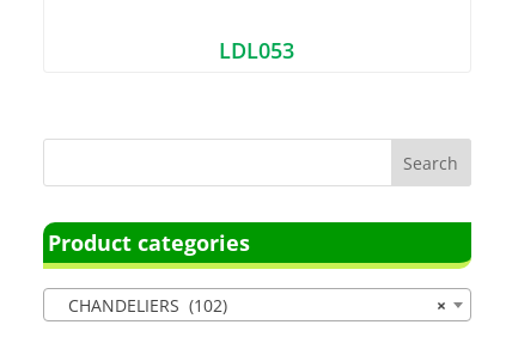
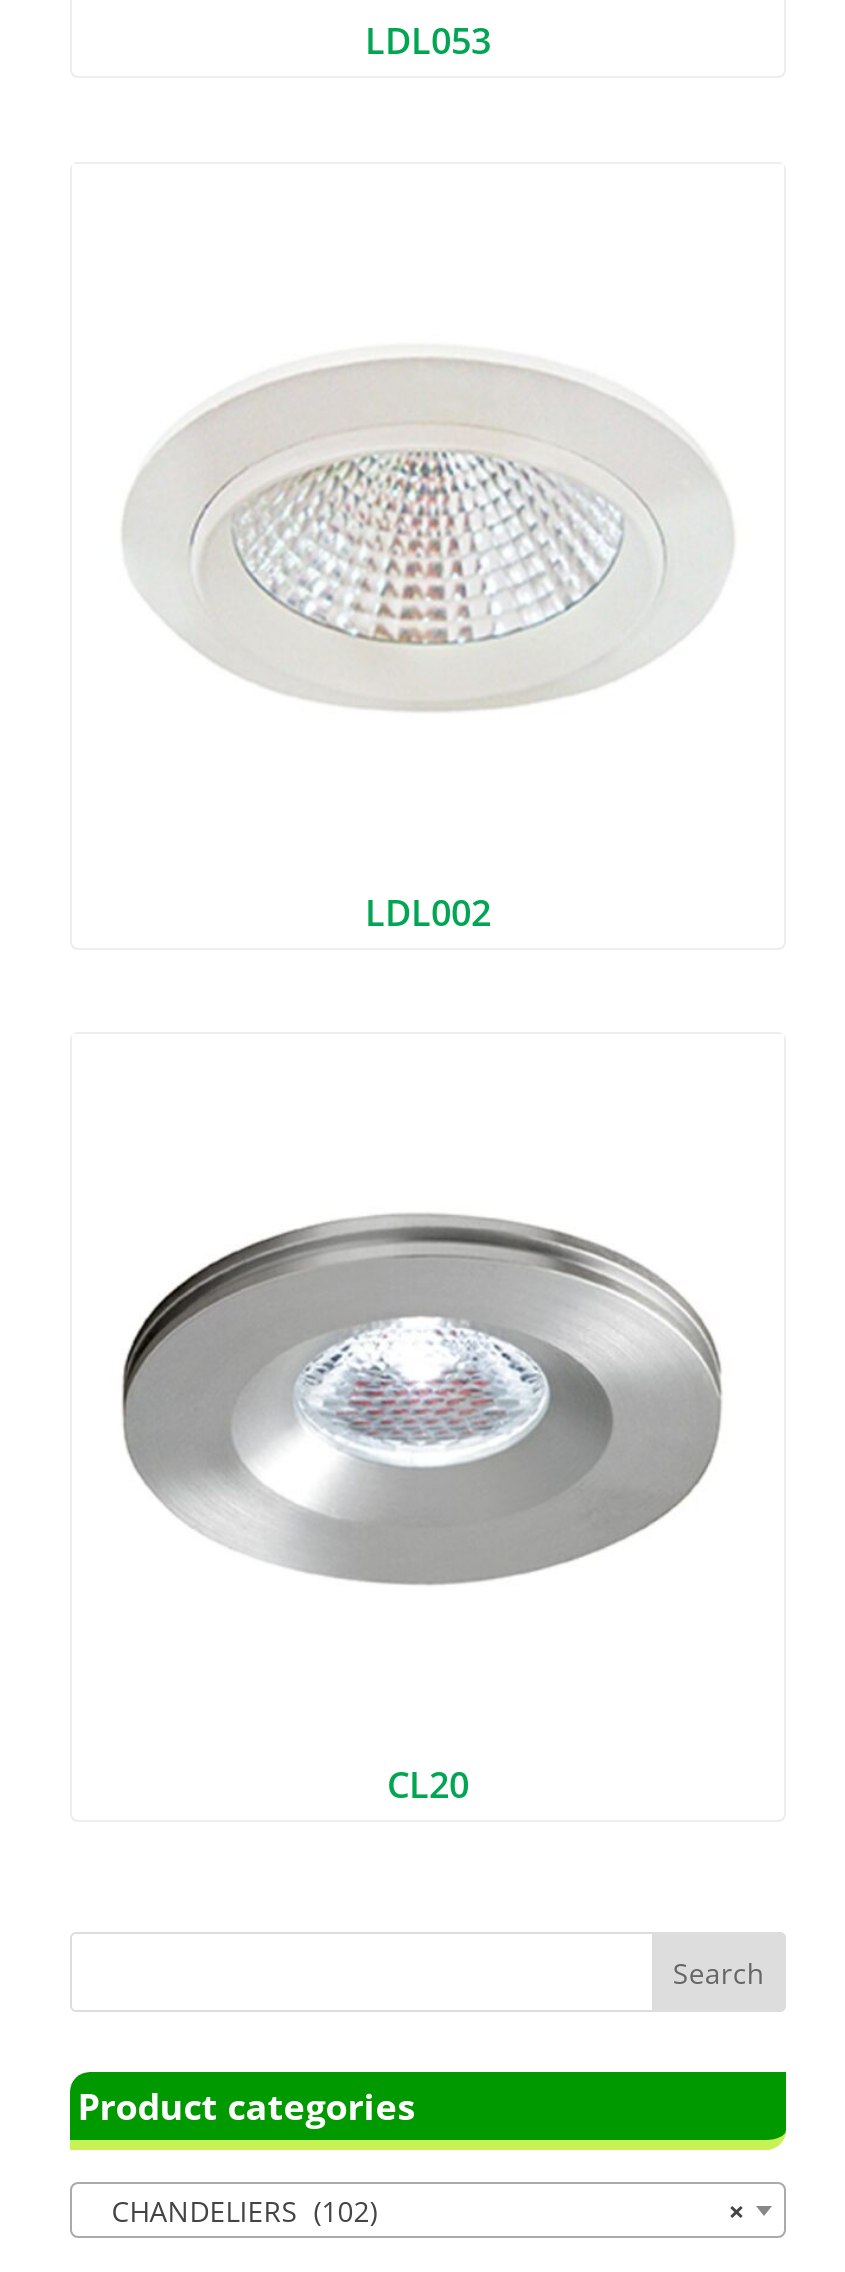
none -> [120,1212,722,1586] [image]
none -> [122,356,732,712] [image]
none -> [365,888,491,936] LDL002
none -> [387,1759,469,1807] CL20

